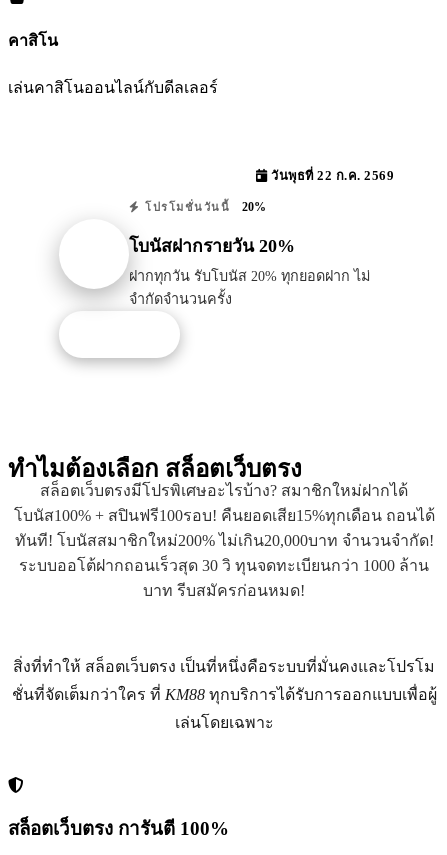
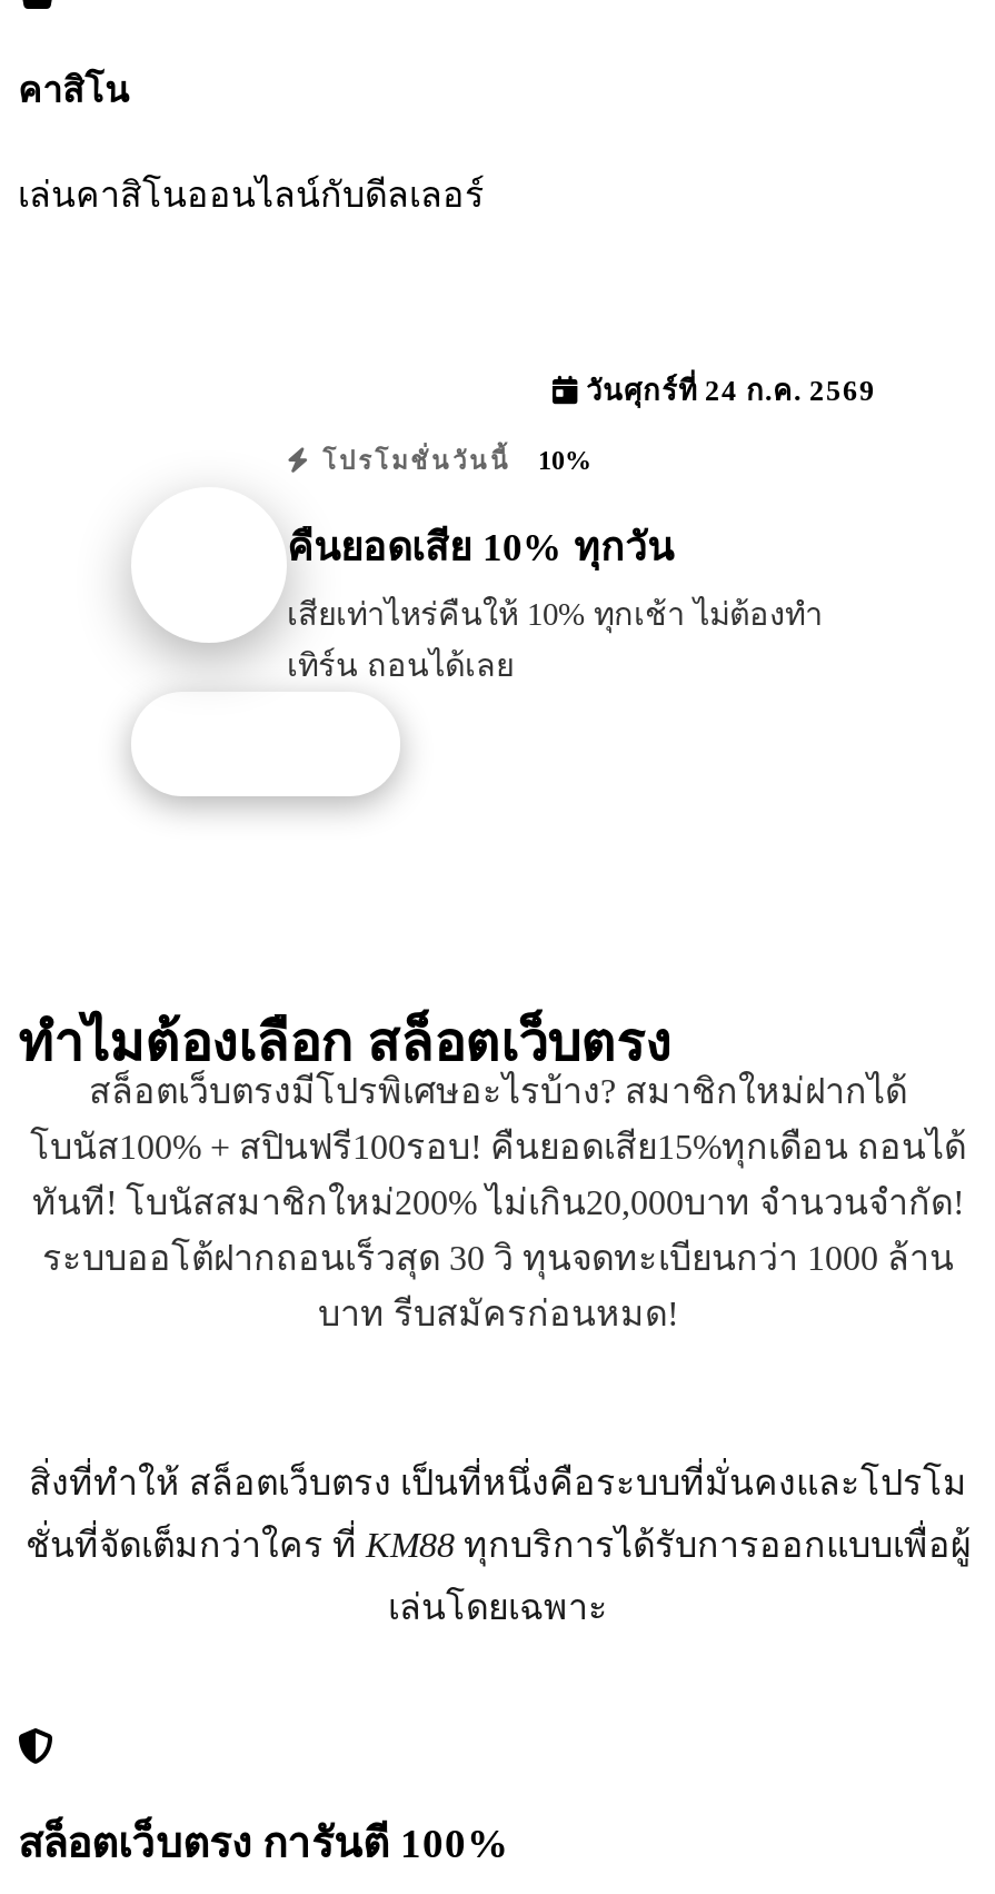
[267,169,394,183] วันพุธที่ 22 ก.ค. 2569 -> [578,375,876,406] วันศุกร์ที่ 24 ก.ค. 2569
[140,200,266,214] โปรโมชั่นวันนี้ 20% -> [312,444,591,475] โปรโมชั่นวันนี้ 10%
[129,236,295,256] โบนัสฝากรายวัน 20% -> [287,525,674,570] คืนยอดเสีย 10% ทุกวัน
[129,268,370,307] ฝากทุกวัน รับโบนัส 20% ทุกยอดฝาก ไม่ | จำกัดจำนวนครั้ง -> [287,597,823,683] เสียเท่าไหร่คืนให้ 10% ทุกเช้า ไม่ต้องทำ | เทิร์น ถอนได้เลย

